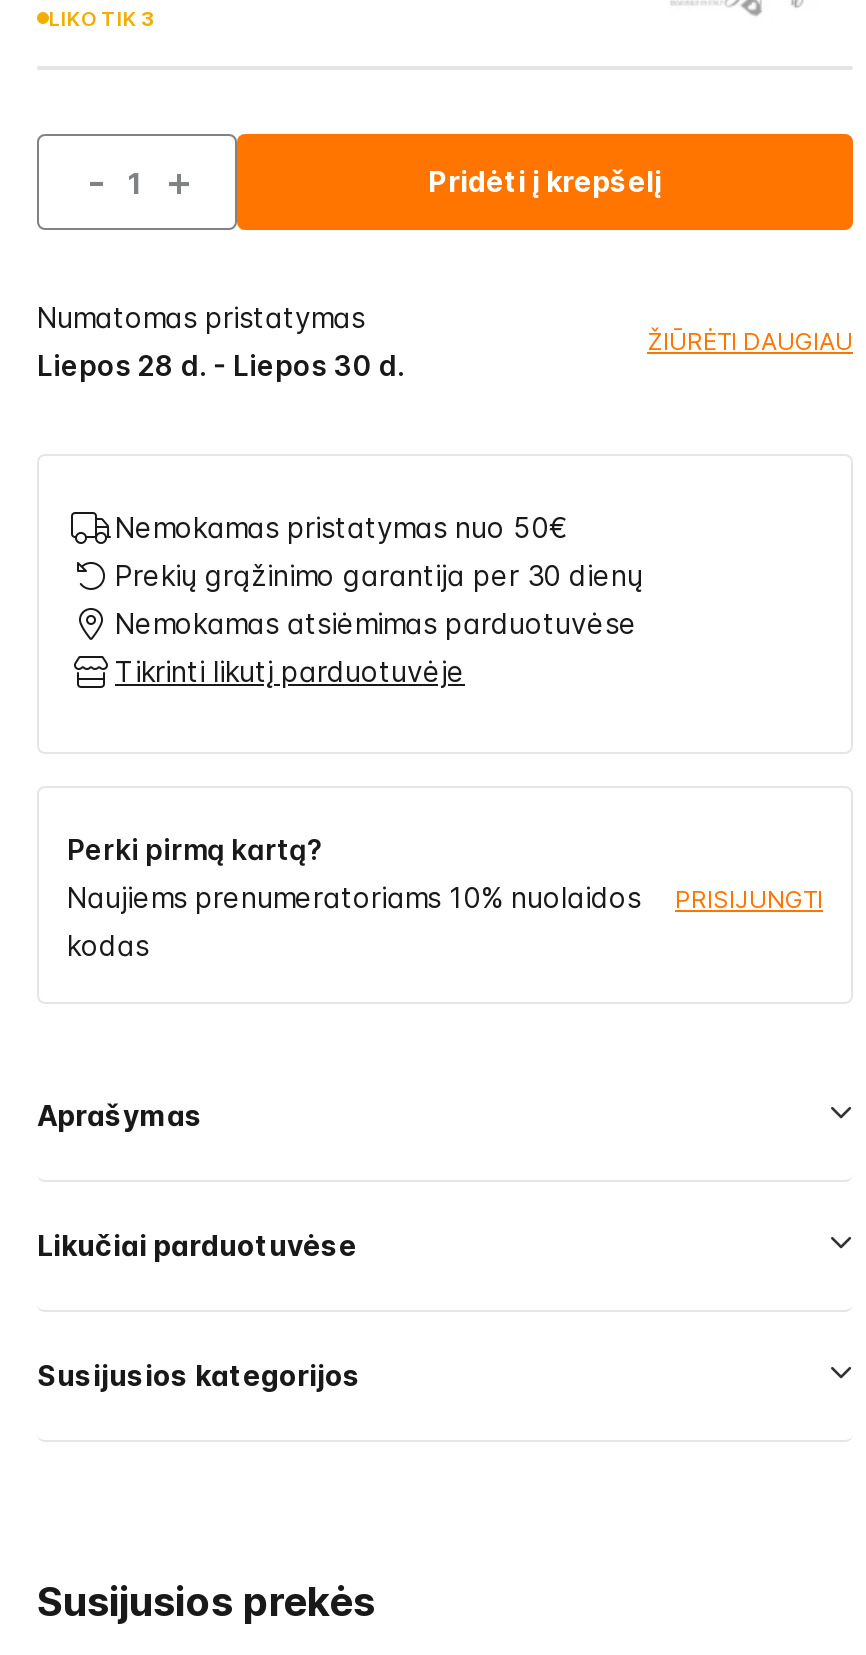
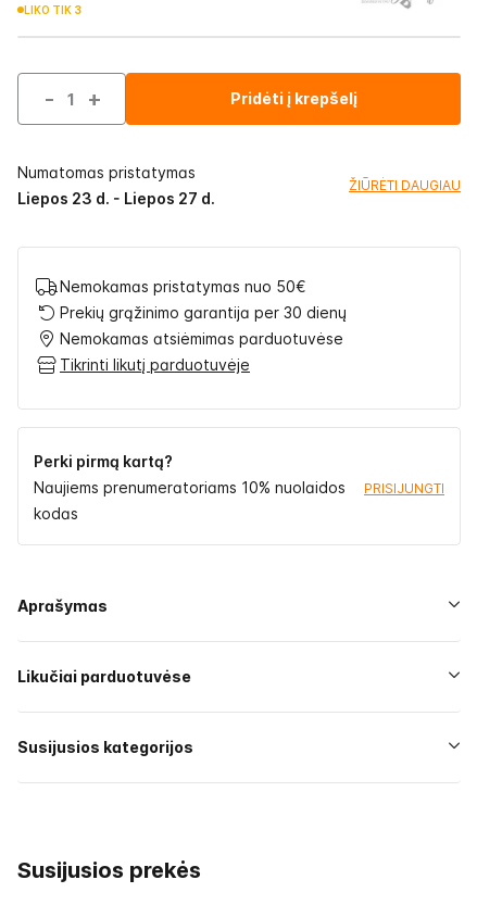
[37,348,405,382] Liepos 28 d. - Liepos 30 d. -> [17,189,215,208] Liepos 23 d. - Liepos 27 d.

